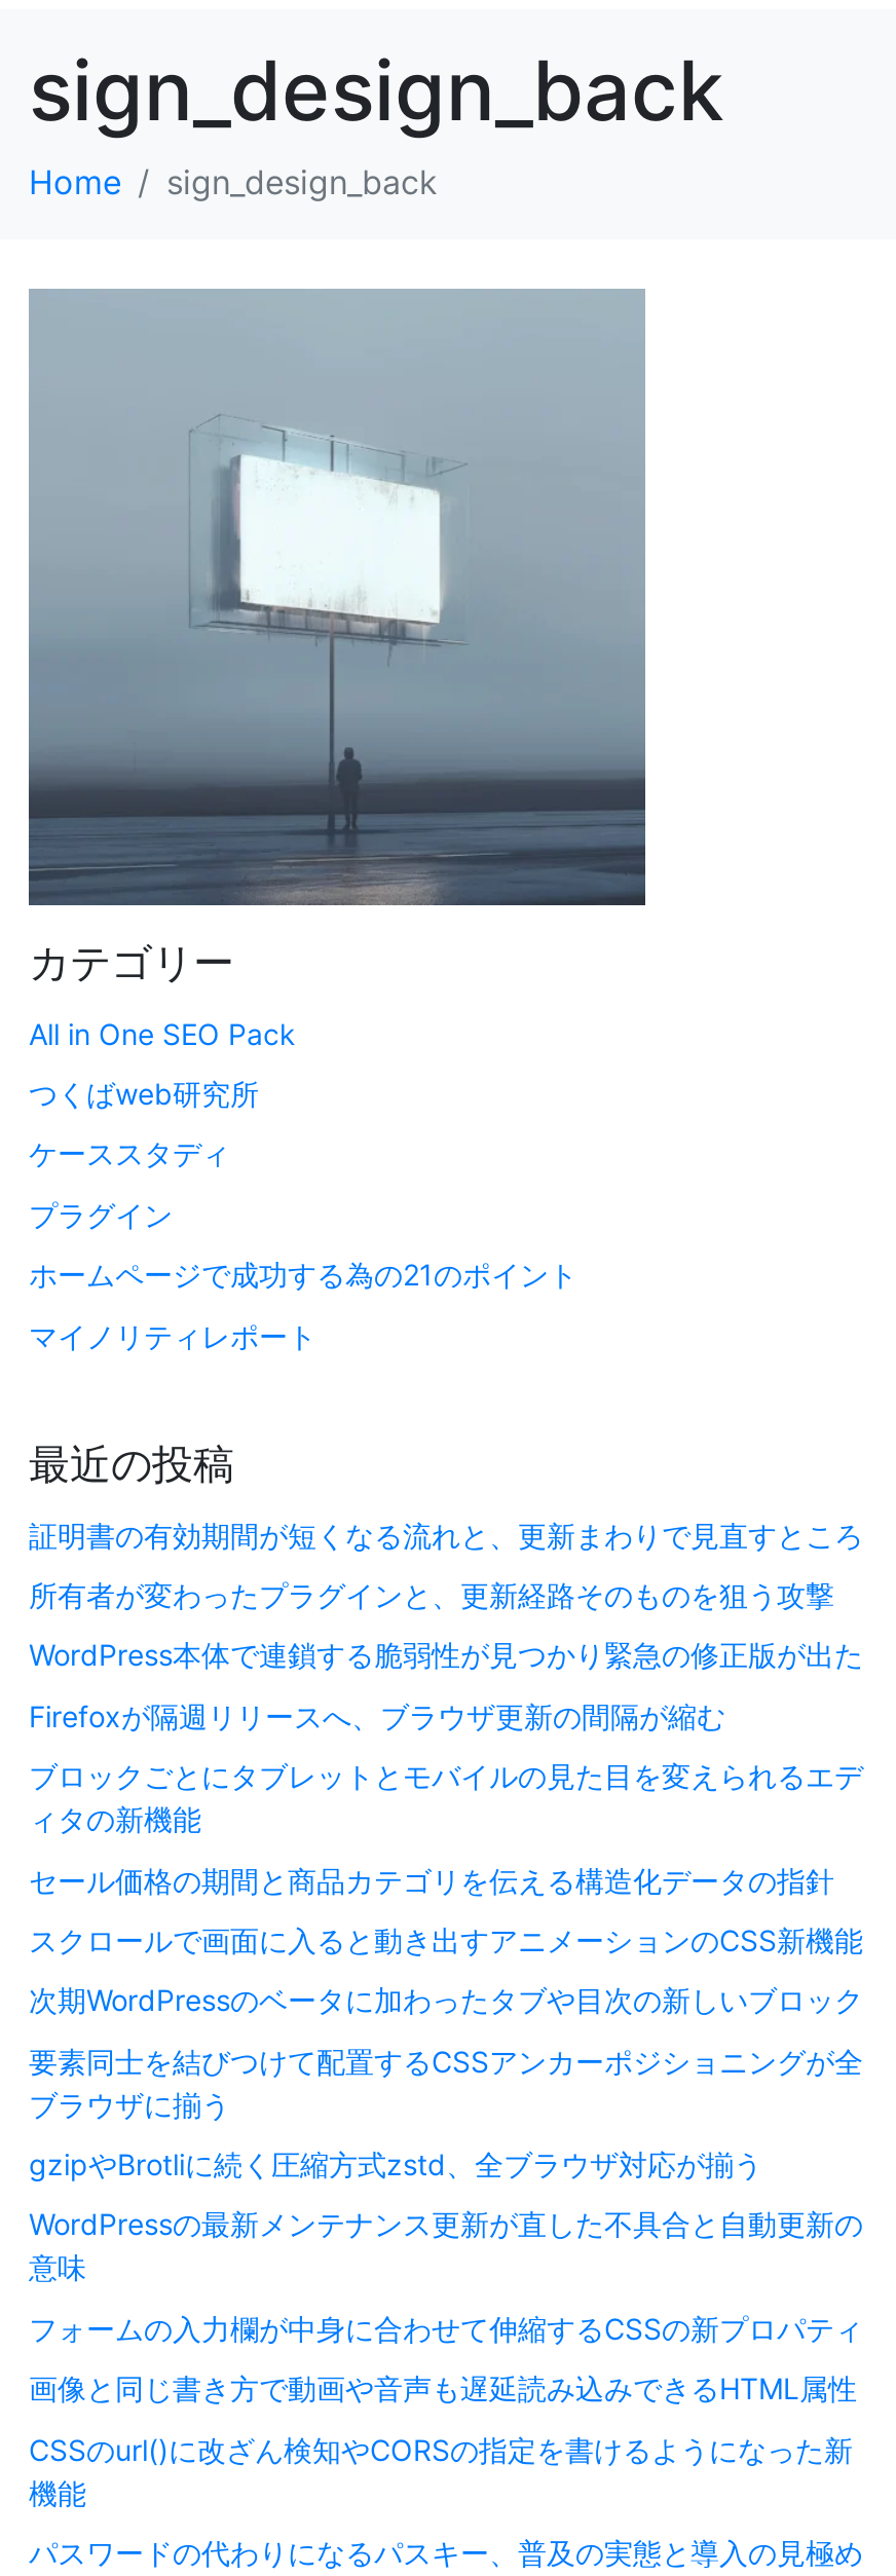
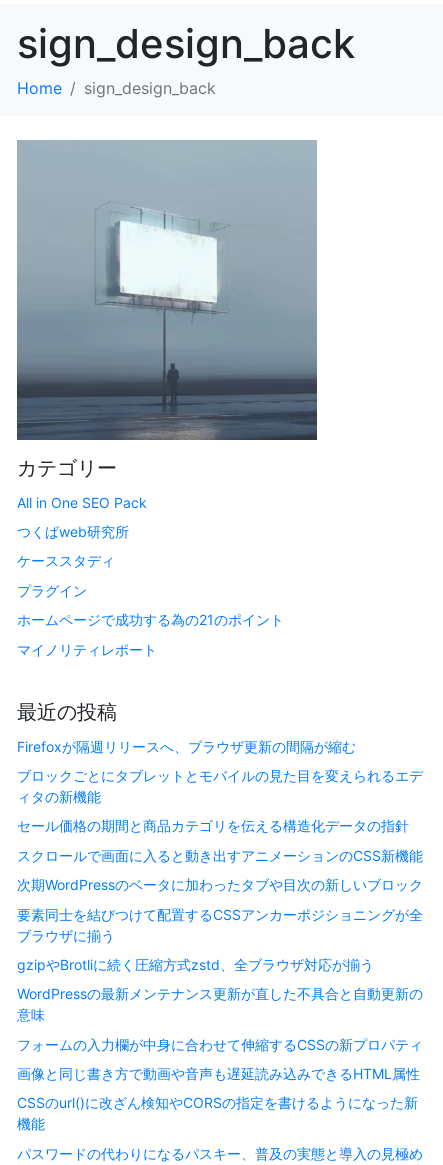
[29,1517,863,1672] 証明書の有効期間が短くなる流れと、更新まわりで見直すところ | 所有者が変わったプラグインと、更新経路そのものを狙う攻撃 | WordPress本体で連鎖する脆弱性が見つかり緊急の修正版が出た -> none

